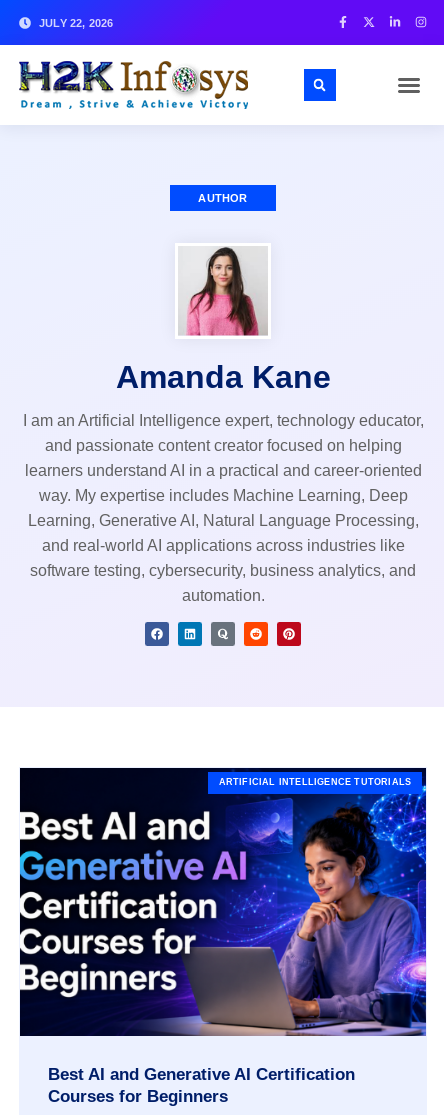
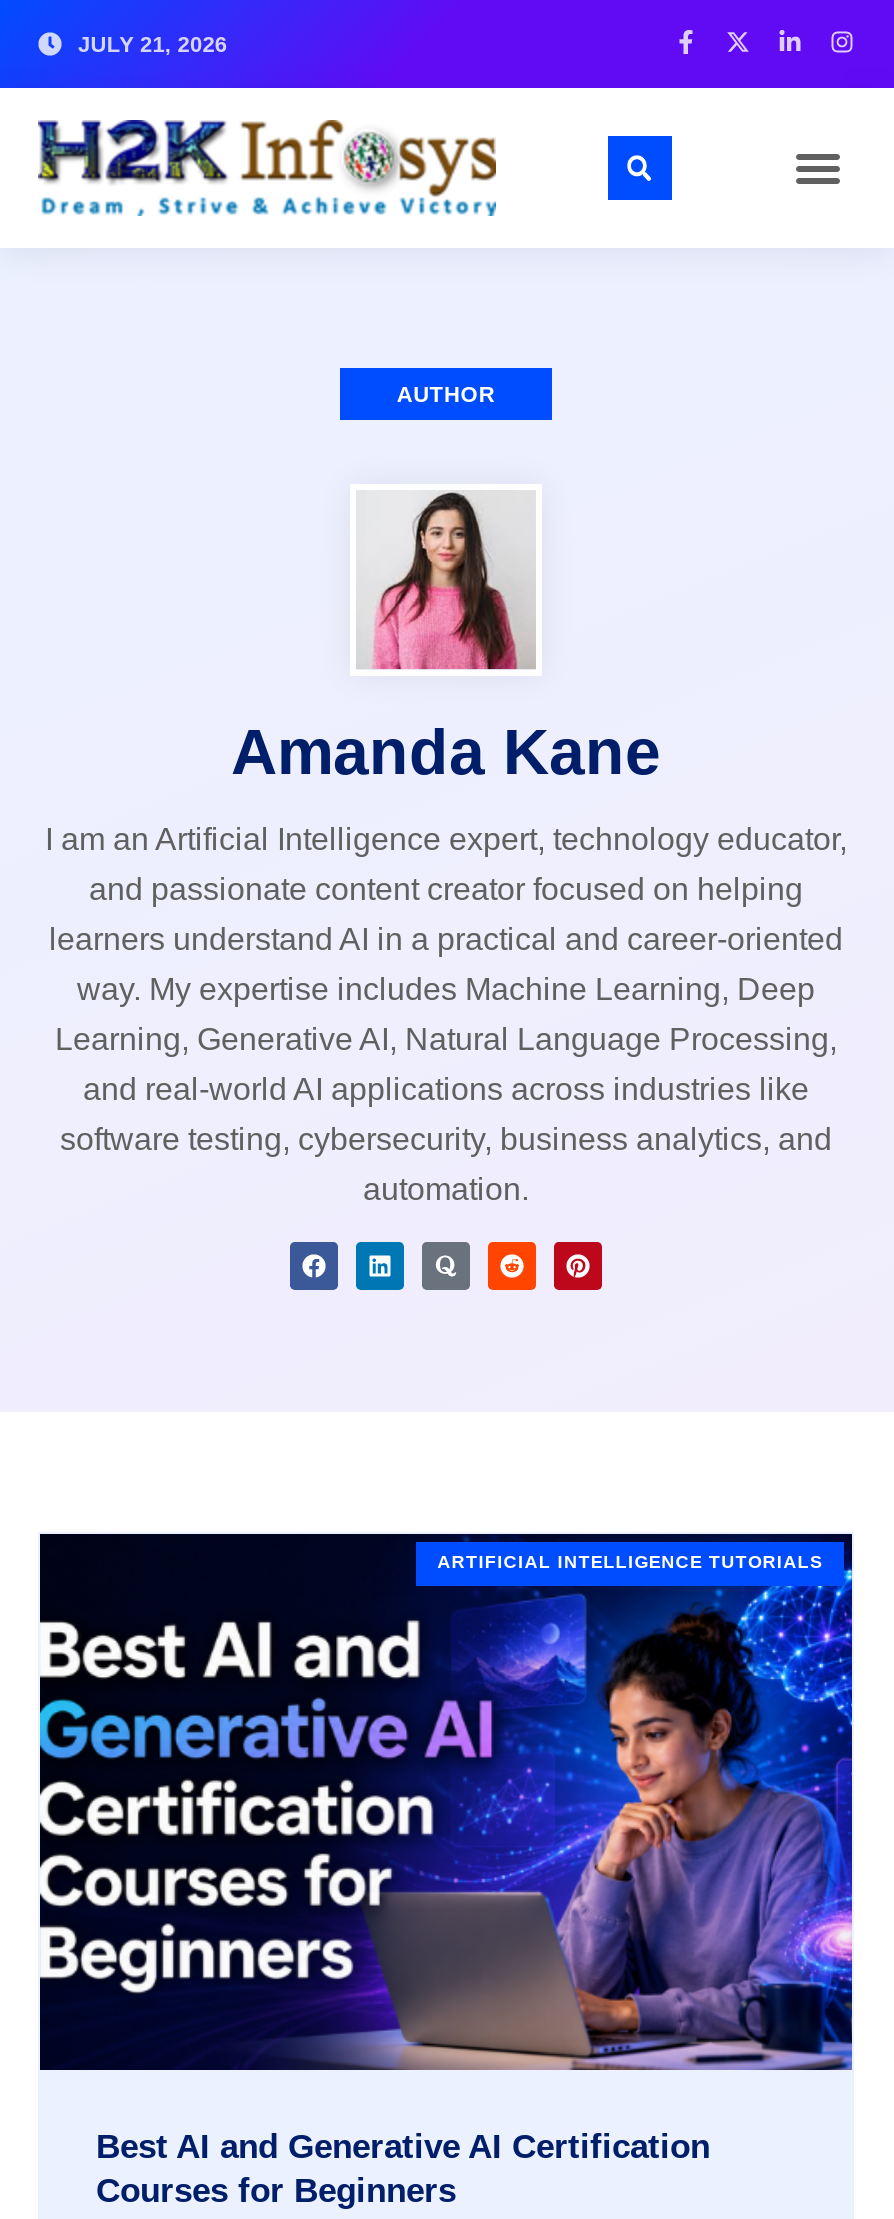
[39,16,114,28] JULY 22, 2026 -> [78,31,227,55] JULY 21, 2026

